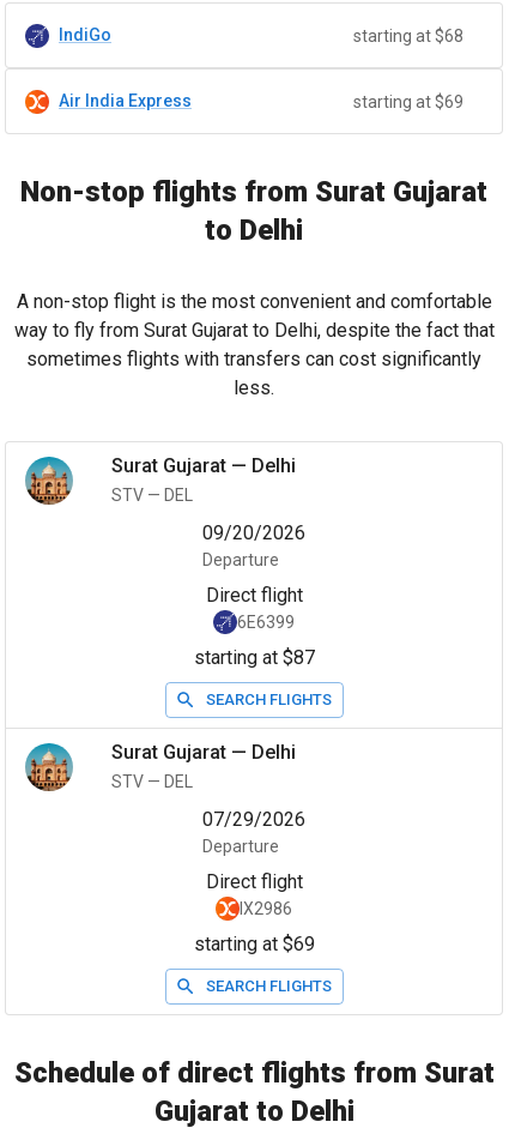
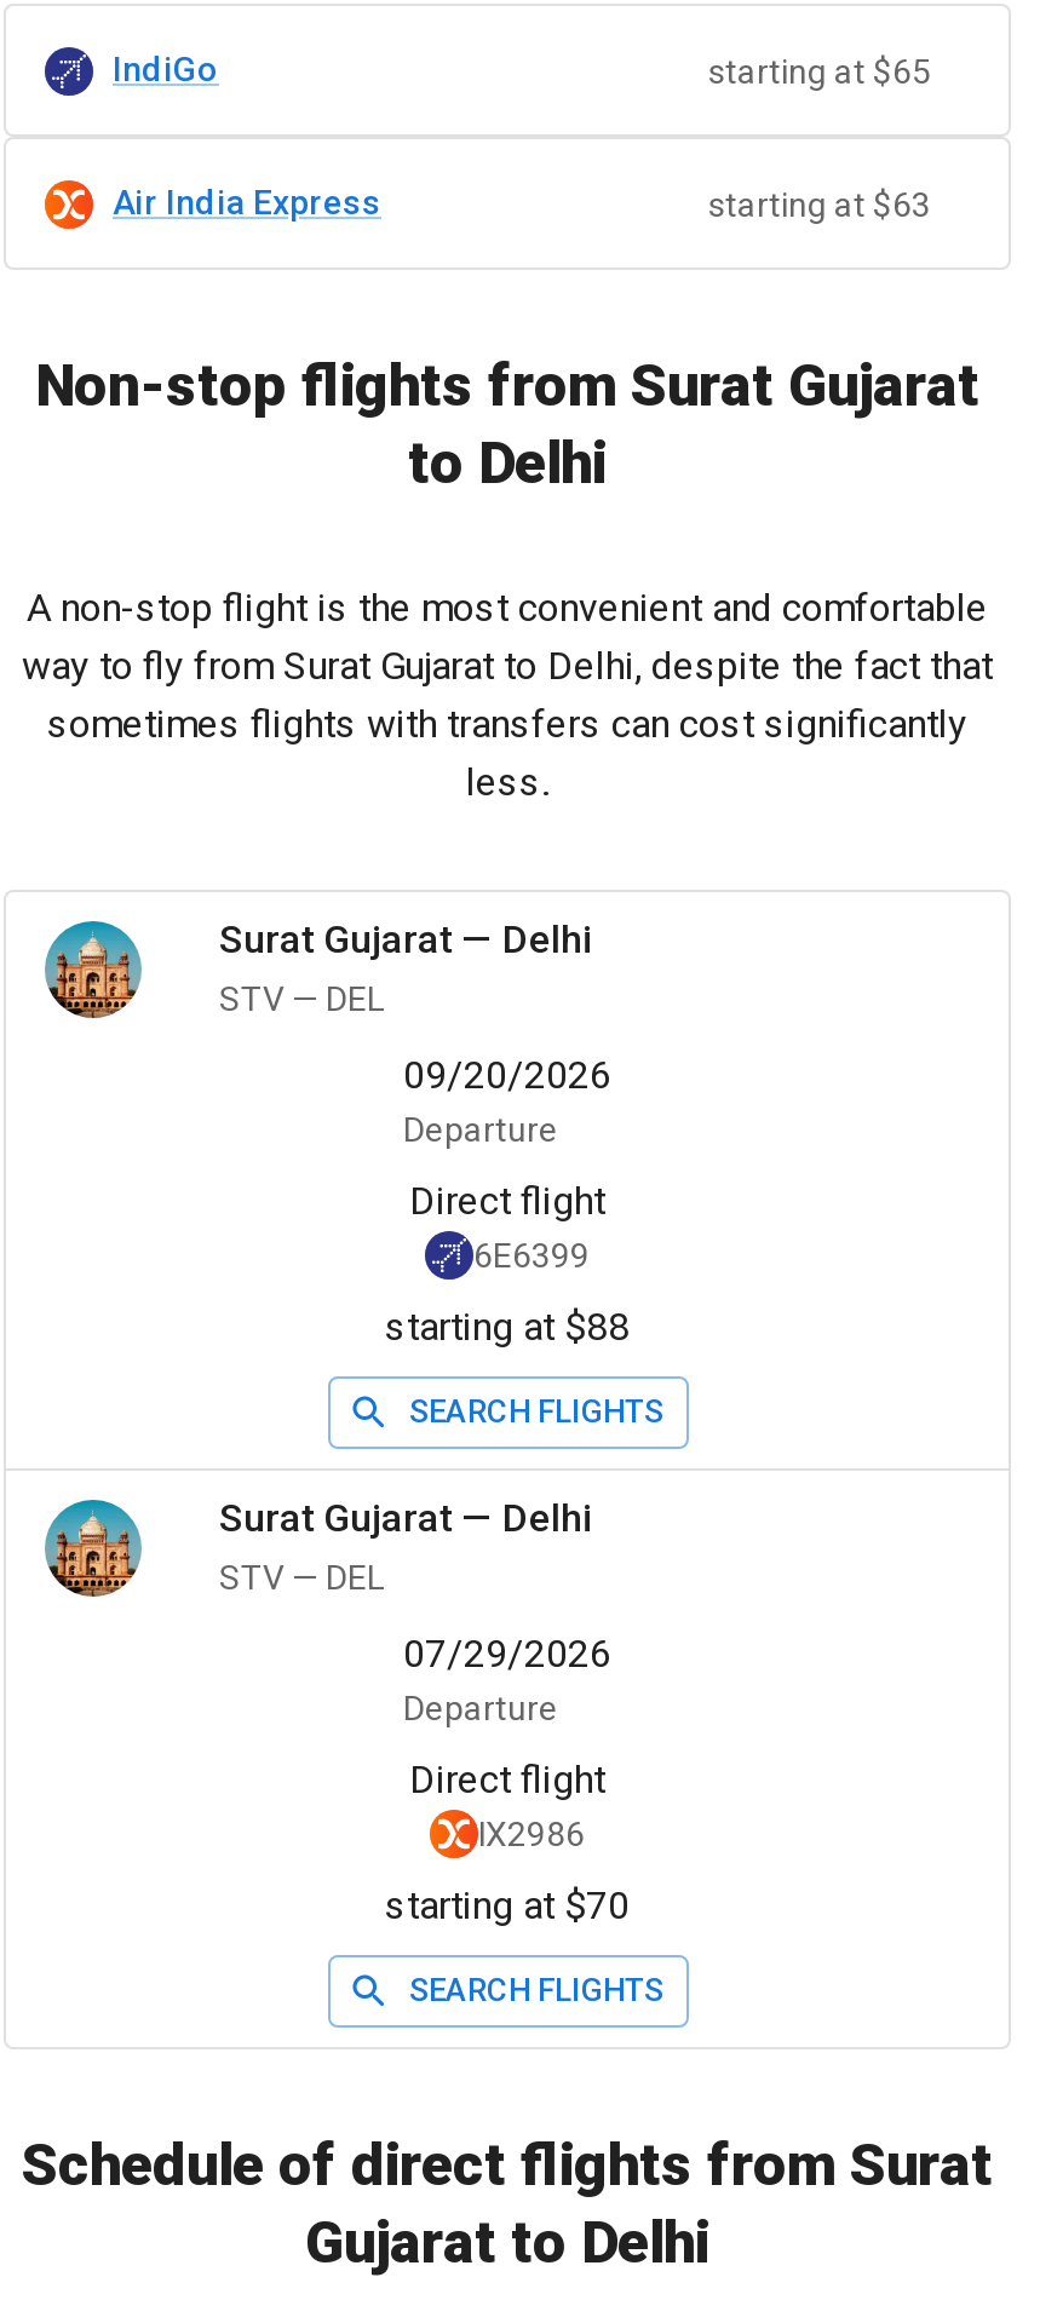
[353,26,463,45] starting at $68 -> [708,51,931,90] starting at $65
[353,92,463,111] starting at $69 -> [708,184,931,223] starting at $63
[193,646,314,669] starting at $87 -> [385,1304,630,1350] starting at $88
[193,933,314,955] starting at $69 -> [385,1882,630,1928] starting at $70

